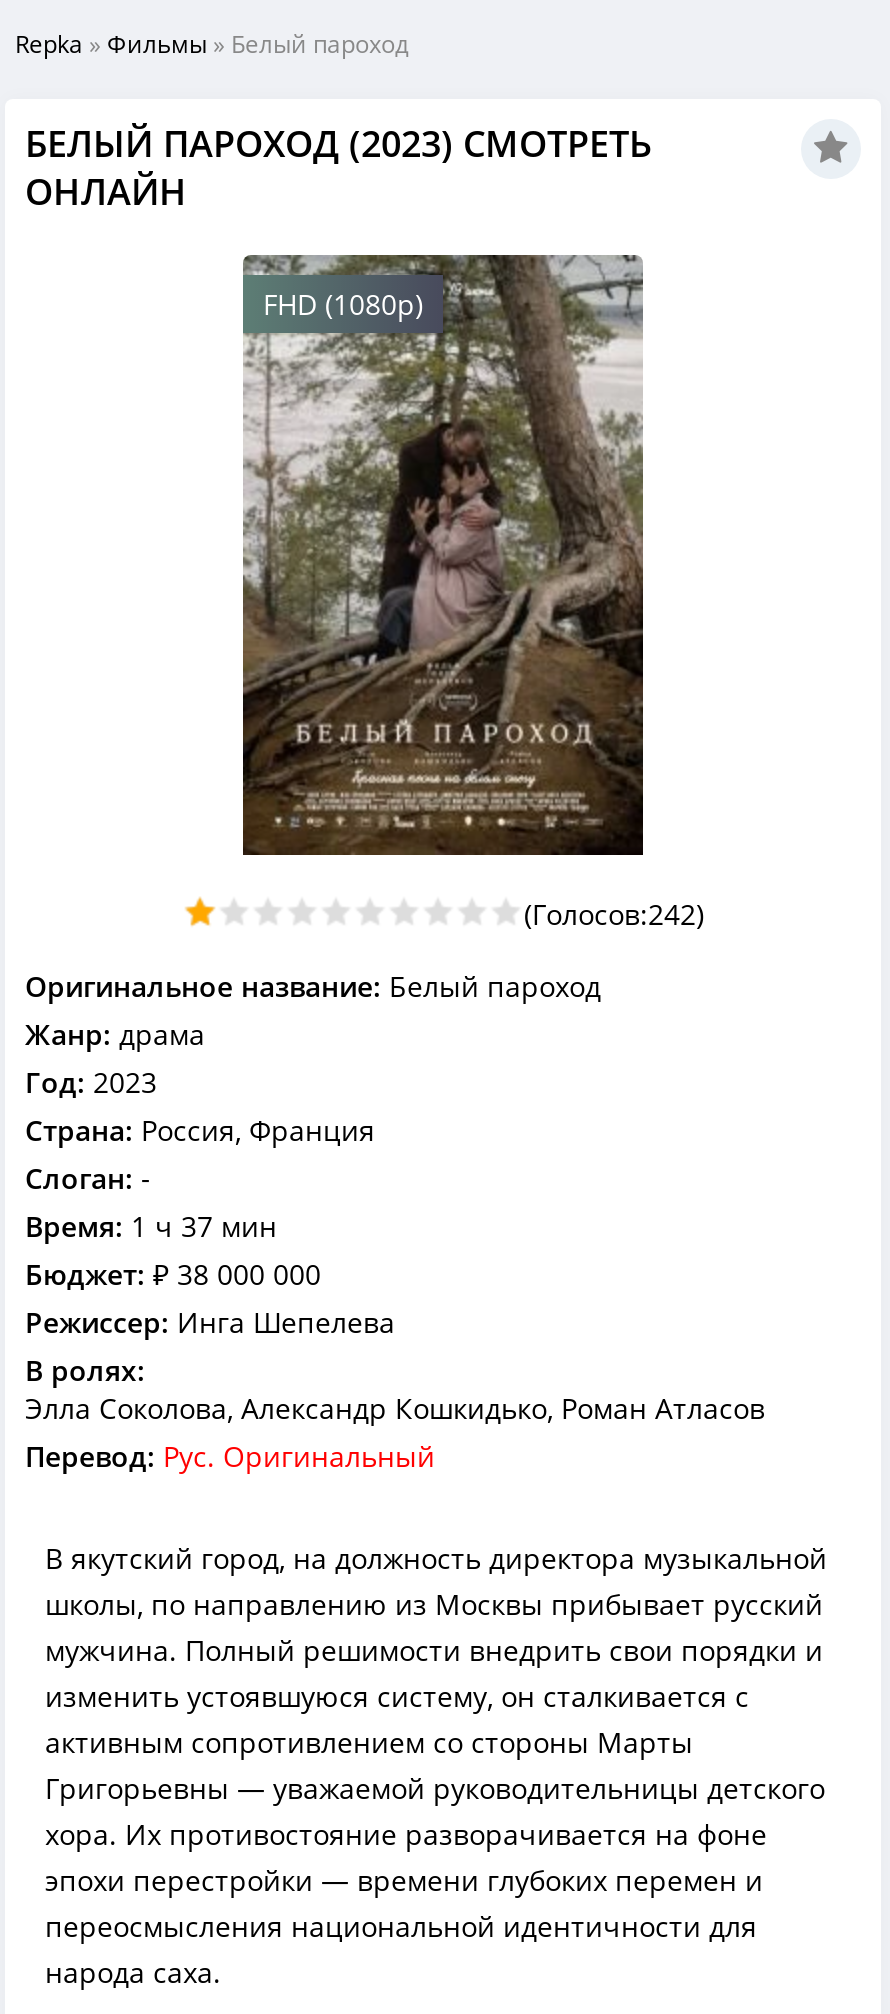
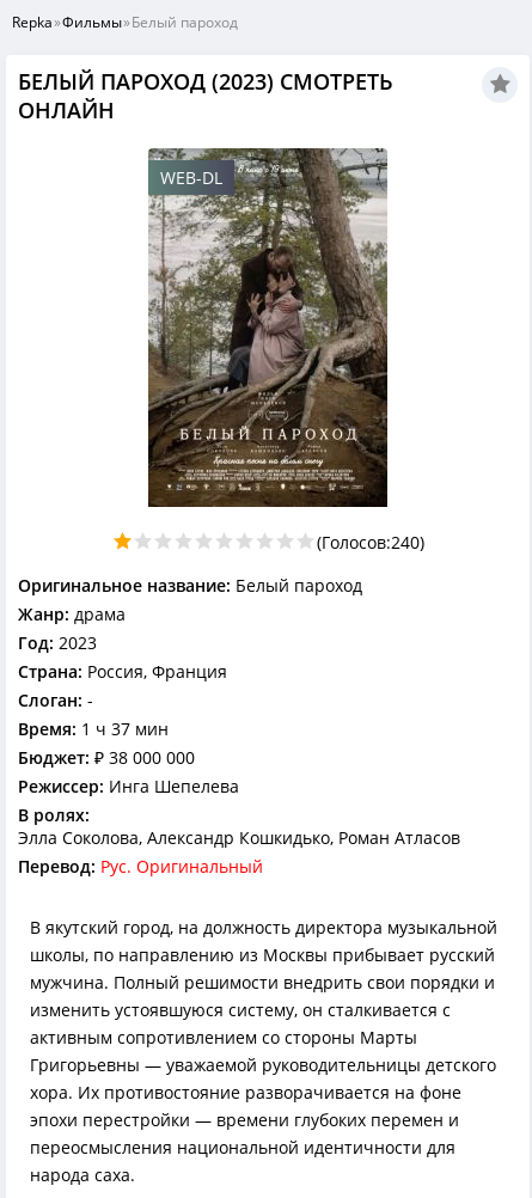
[263,285,423,323] FHD (1080p) -> [160,166,222,189] WEB-DL
[524,895,704,933] (Голосов:242) -> [316,531,424,554] (Голосов:240)

